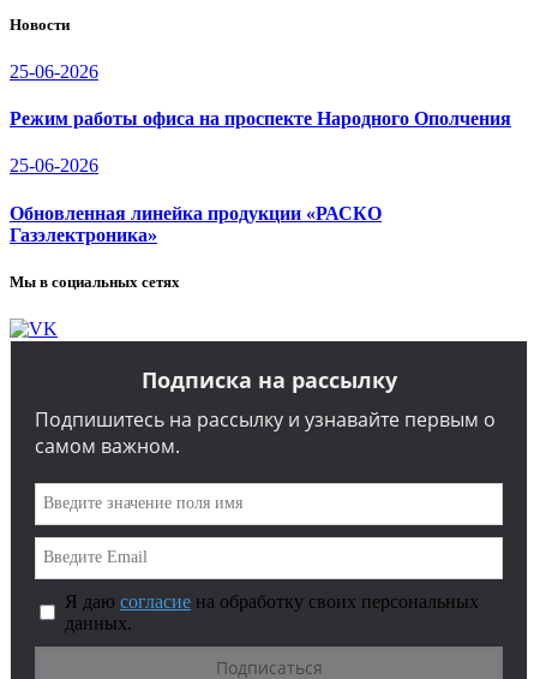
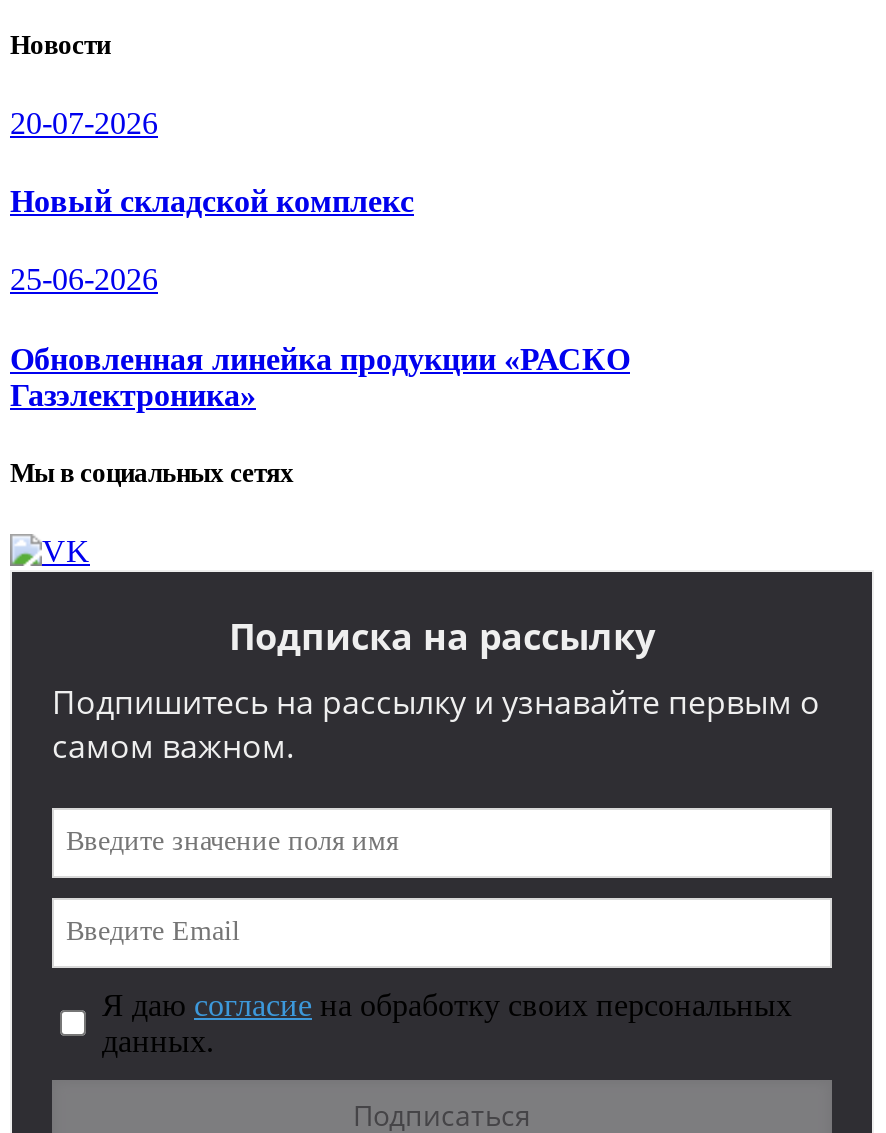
[10,61,98,81] 25-06-2026 -> [10,106,158,140] 20-07-2026
[10,108,511,129] Режим работы офиса на проспекте Народного Ополчения -> [10,184,414,218] Новый складской комплекс

